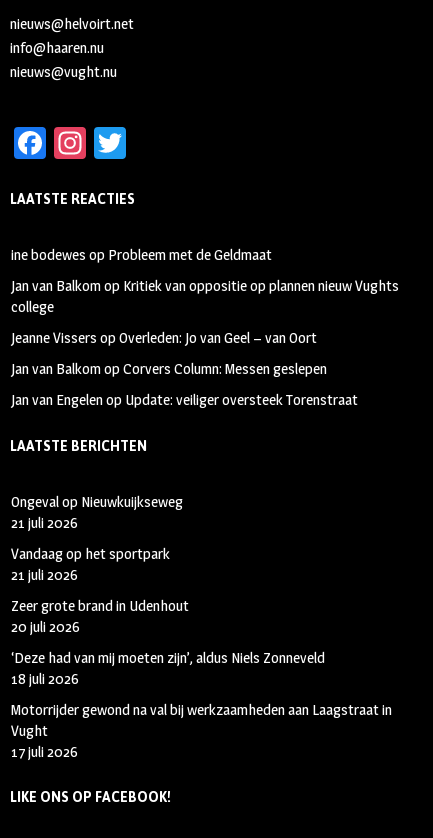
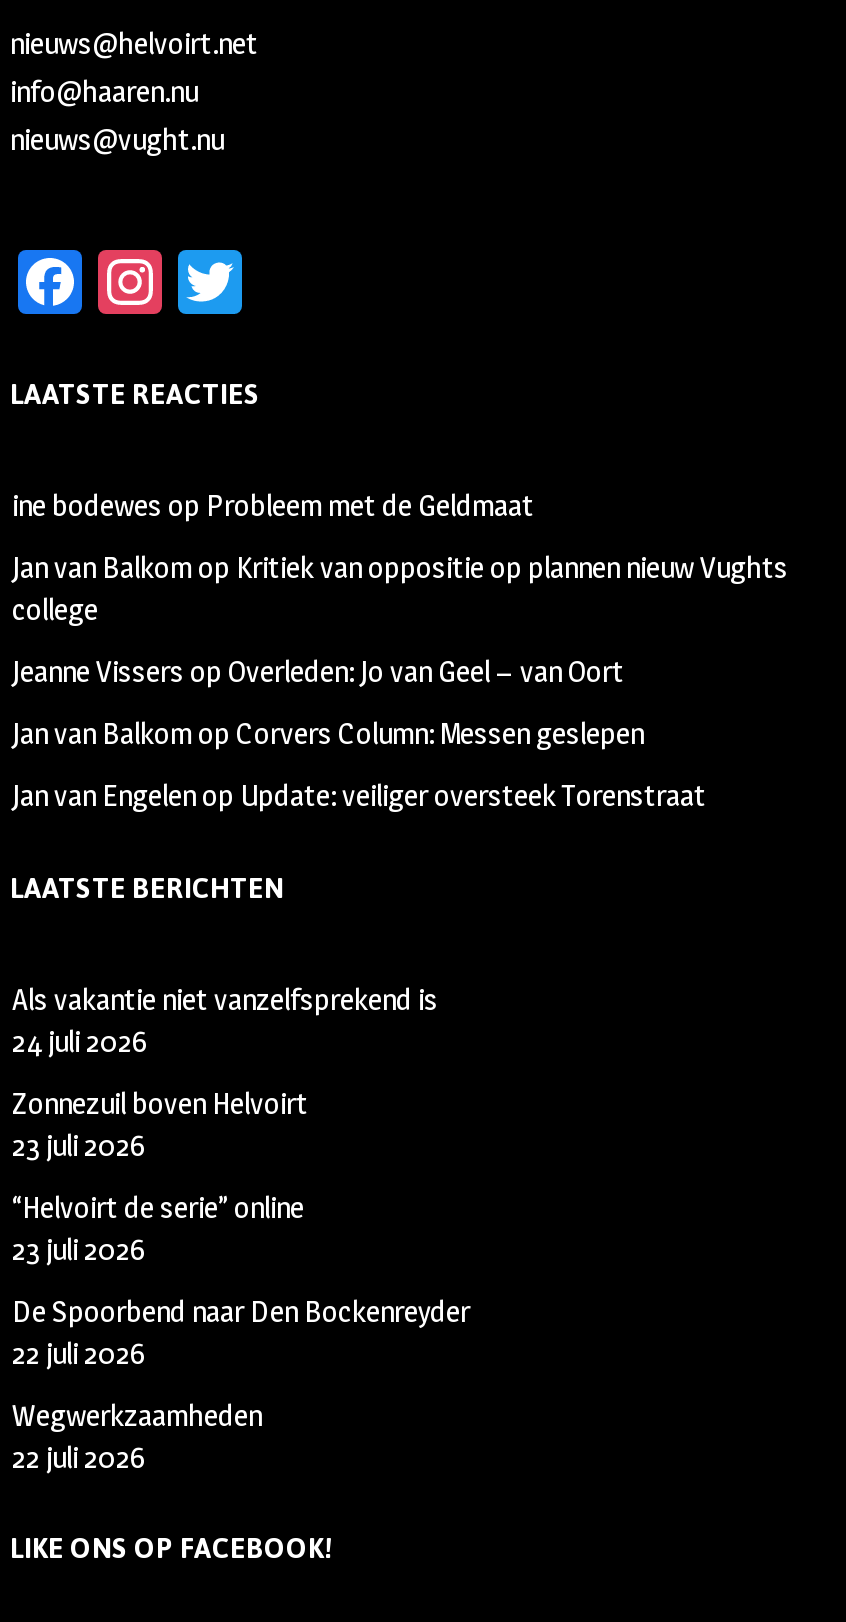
[11,491,183,531] Ongeval op Nieuwkuijkseweg | 21 juli 2026 -> [12,979,438,1059] Als vakantie niet vanzelfsprekend is | 24 juli 2026
[11,543,170,583] Vandaag op het sportpark | 21 juli 2026 -> [12,1083,308,1163] Zonnezuil boven Helvoirt | 23 juli 2026
[11,595,189,635] Zeer grote brand in Udenhout | 20 juli 2026 -> [12,1187,304,1267] “Helvoirt de serie” online | 23 juli 2026
[11,647,325,687] ‘Deze had van mij moeten zijn’, aldus Niels Zonneveld | 18 juli 2026 -> [12,1291,470,1371] De Spoorbend naar Den Bockenreyder | 22 juli 2026
[11,699,392,760] Motorrijder gewond na val bij werkzaamheden aan Laagstraat in | Vught | 17 juli 2026 -> [12,1395,262,1475] Wegwerkzaamheden | 22 juli 2026

